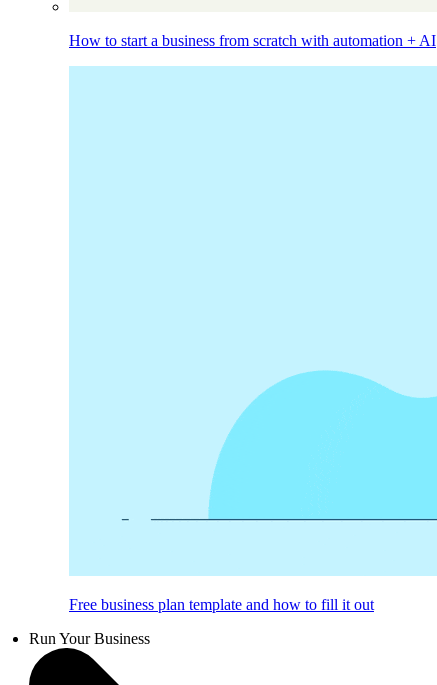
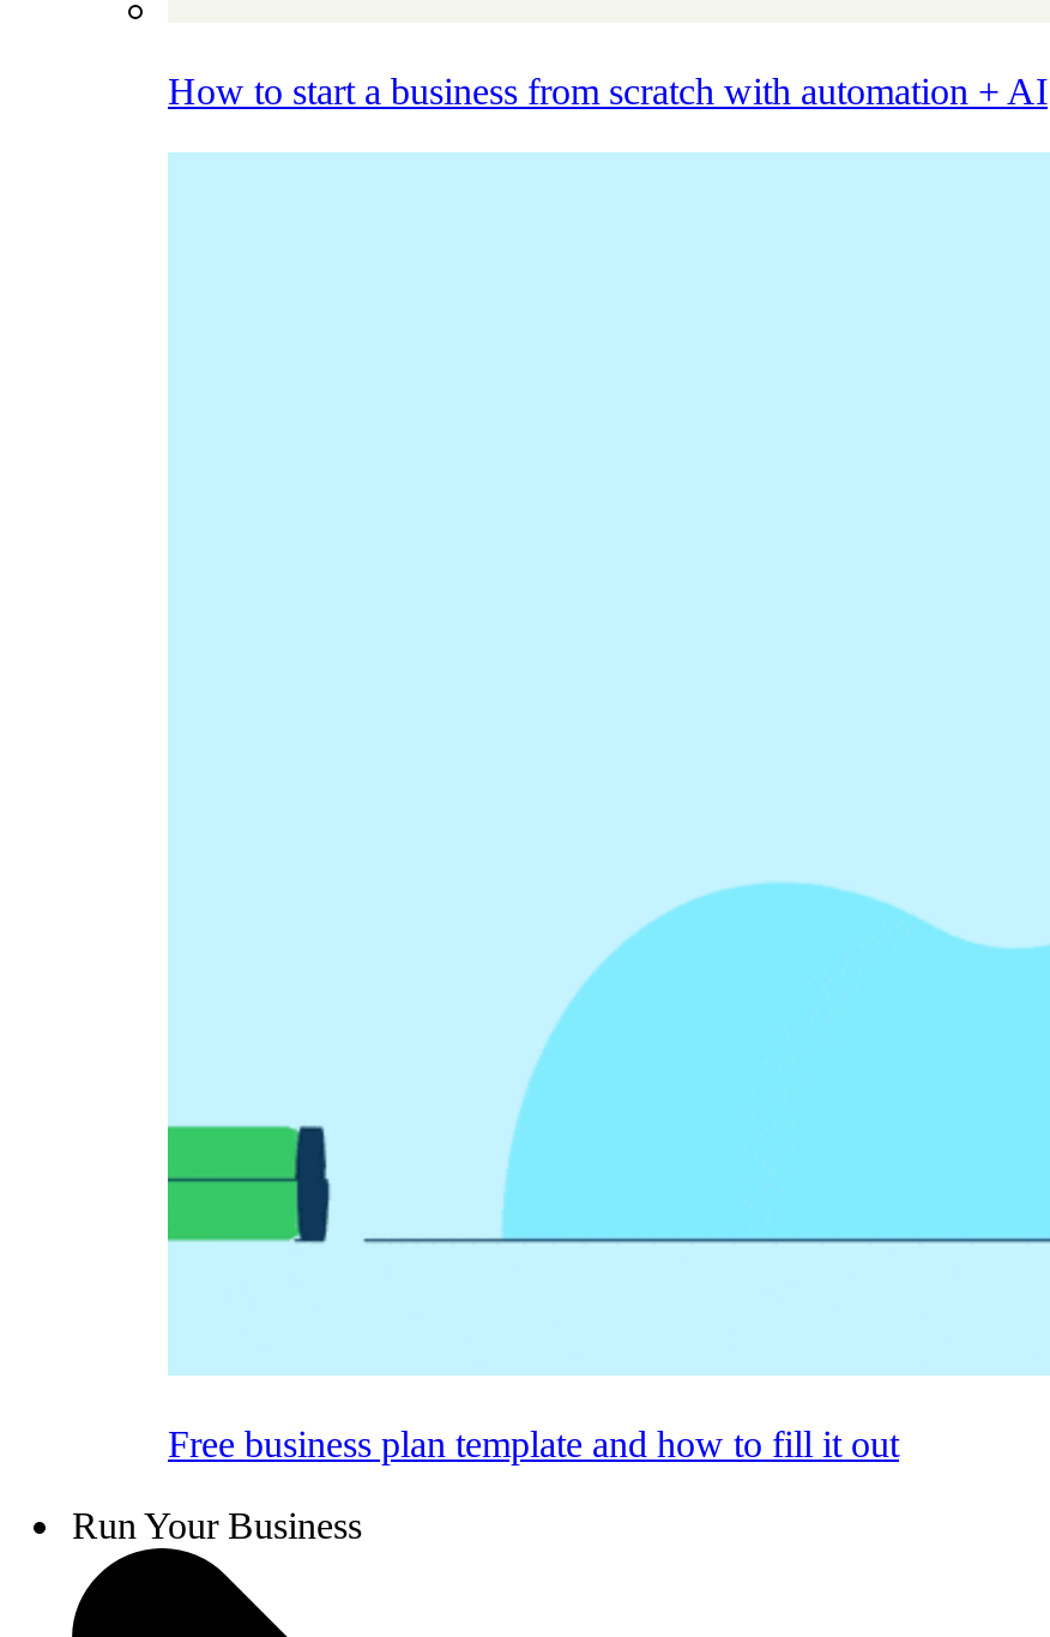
none -> [165,1124,331,1244] [image]

